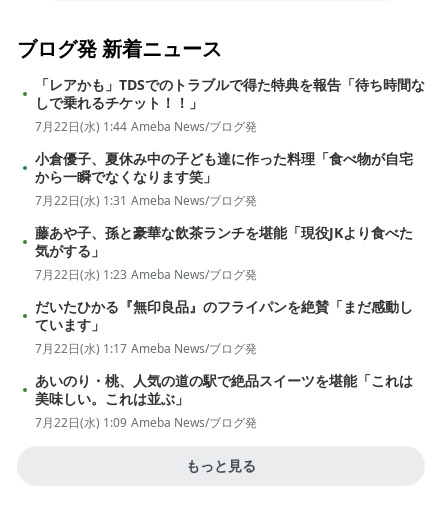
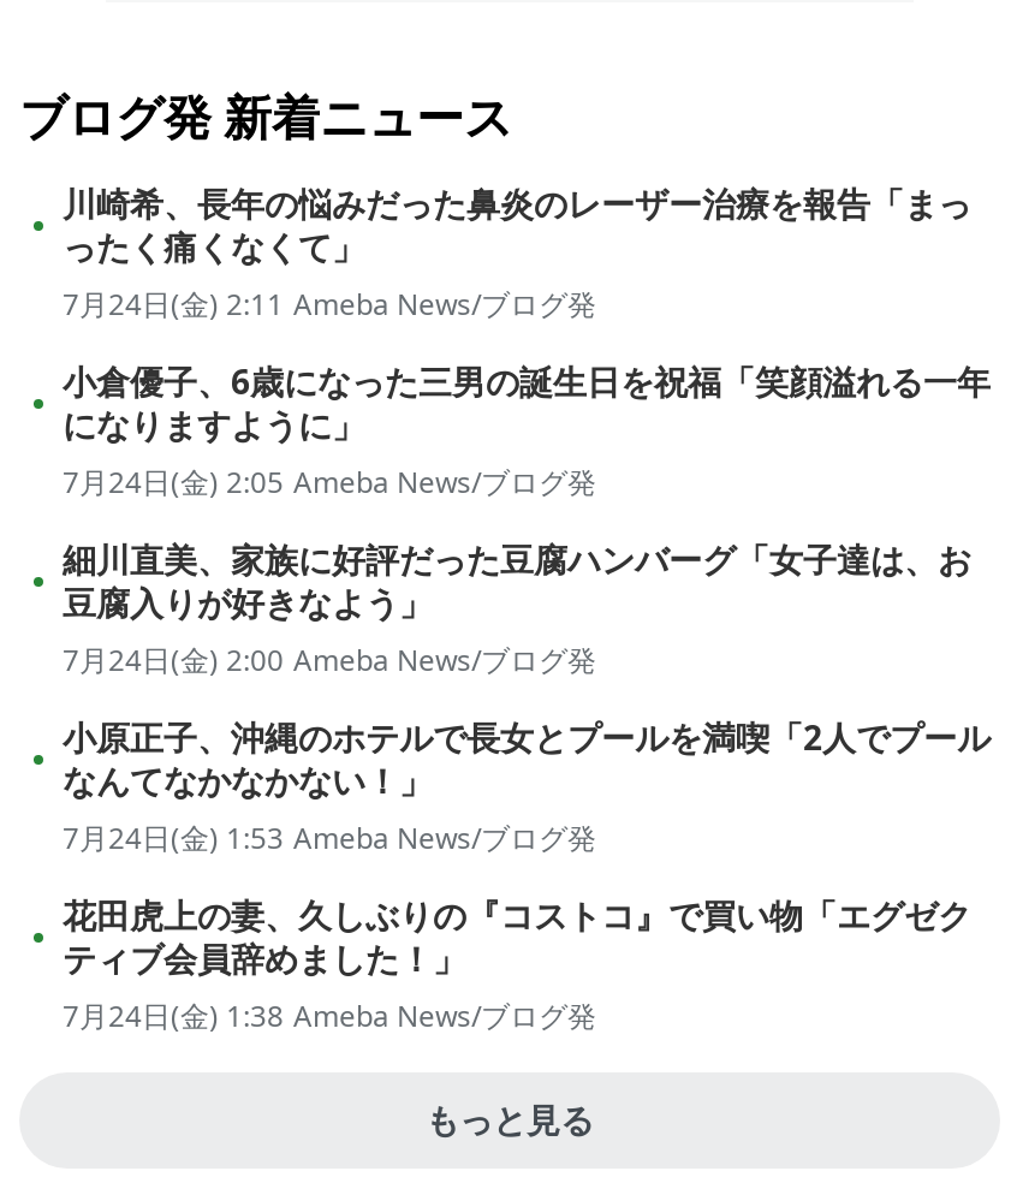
[35,75,425,135] 「レアかも」TDSでのトラブルで得た特典を報告「待ち時間な | しで乗れるチケット！！」 | 7月22日(水) 1:44 Ameba News/ブログ発 -> [63,181,971,325] 川崎希、長年の悩みだった鼻炎のレーザー治療を報告「まっ | ったく痛くなくて」 | 7月24日(金) 2:11 Ameba News/ブログ発
[35,149,413,209] 小倉優子、夏休み中の子ども達に作った料理「食べ物が自宅 | から一瞬でなくなります笑」 | 7月22日(水) 1:31 Ameba News/ブログ発 -> [63,359,991,503] 小倉優子、6歳になった三男の誕生日を祝福「笑顔溢れる一年 | になりますように」 | 7月24日(金) 2:05 Ameba News/ブログ発
[35,223,413,283] 藤あや子、孫と豪華な飲茶ランチを堪能「現役JKより食べた | 気がする」 | 7月22日(水) 1:23 Ameba News/ブログ発 -> [63,536,971,681] 細川直美、家族に好評だった豆腐ハンバーグ「女子達は、お | 豆腐入りが好きなよう」 | 7月24日(金) 2:00 Ameba News/ブログ発
[35,297,413,357] だいたひかる『無印良品』のフライパンを絶賛「まだ感動し | ています」 | 7月22日(水) 1:17 Ameba News/ブログ発 -> [63,714,991,859] 小原正子、沖縄のホテルで長女とプールを満喫「2人でプール | なんてなかなかない！」 | 7月24日(金) 1:53 Ameba News/ブログ発
[35,371,413,431] あいのり・桃、人気の道の駅で絶品スイーツを堪能「これは | 美味しい。これは並ぶ」 | 7月22日(水) 1:09 Ameba News/ブログ発 -> [63,892,971,1037] 花田虎上の妻、久しぶりの『コストコ』で買い物「エグゼク | ティブ会員辞めました！」 | 7月24日(金) 1:38 Ameba News/ブログ発

